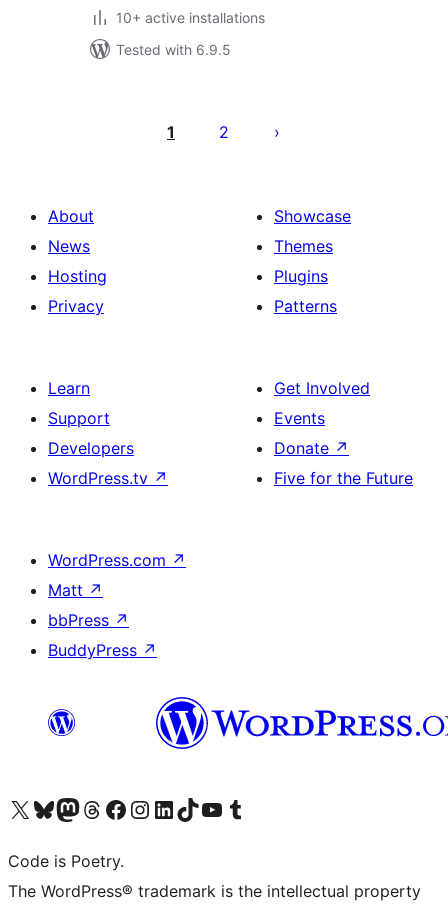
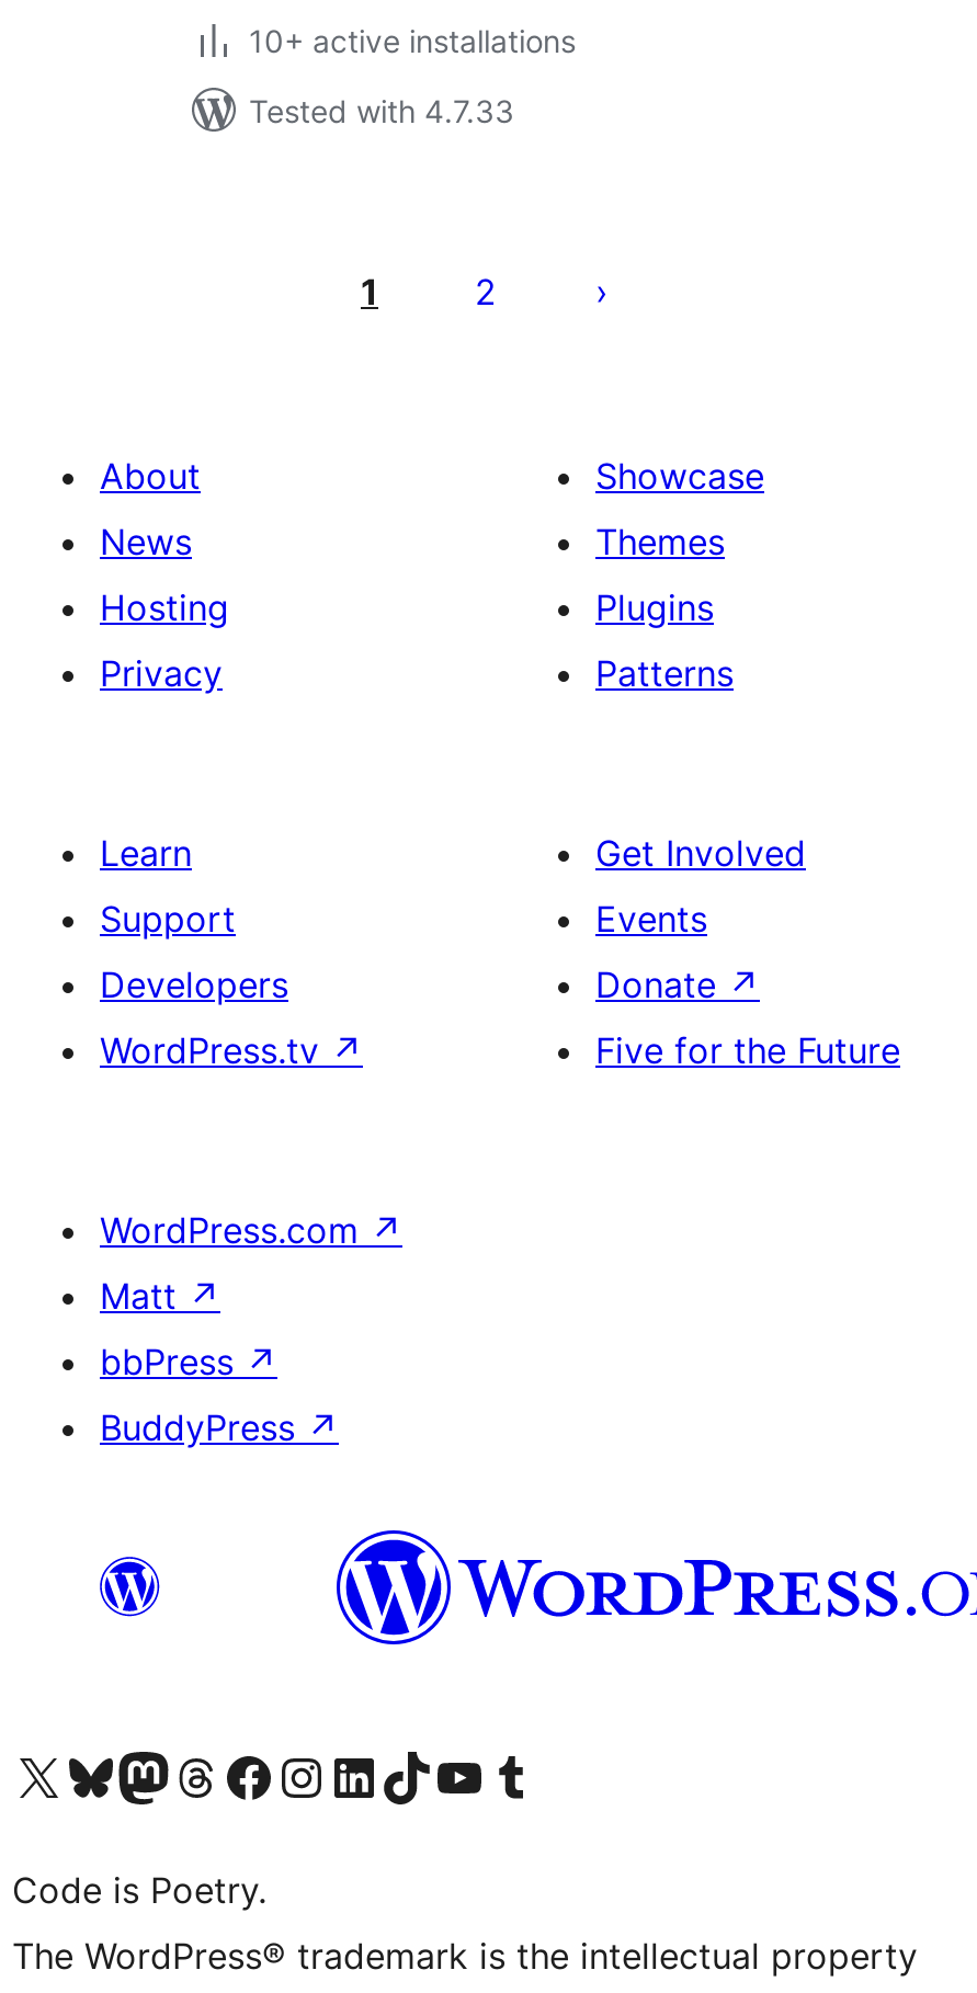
[116,41,231,58] Tested with 6.9.5 -> [249,92,514,129] Tested with 4.7.33

